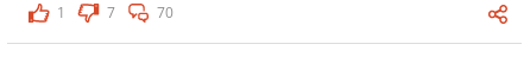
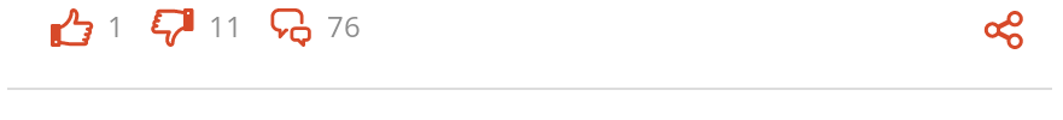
[106,2,173,23] 7 | 70 -> [209,5,361,46] 11 | 76

